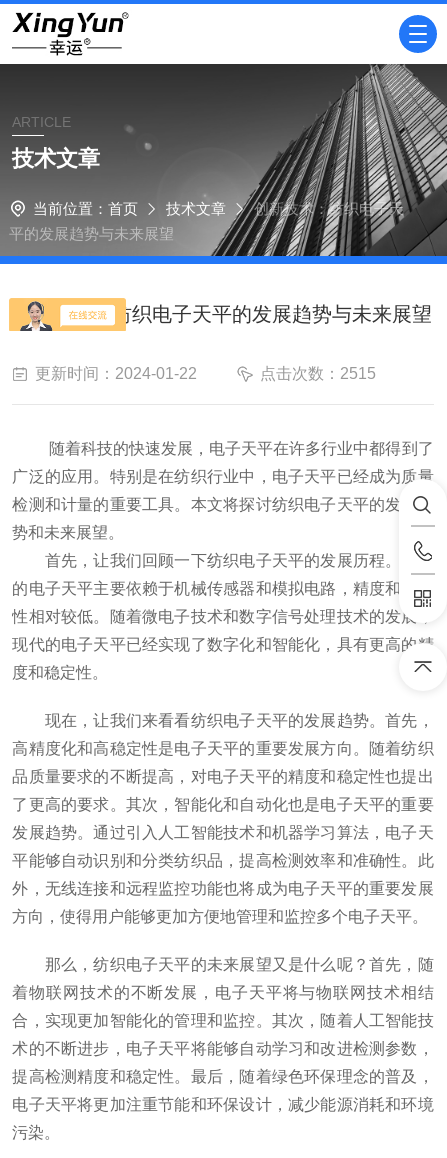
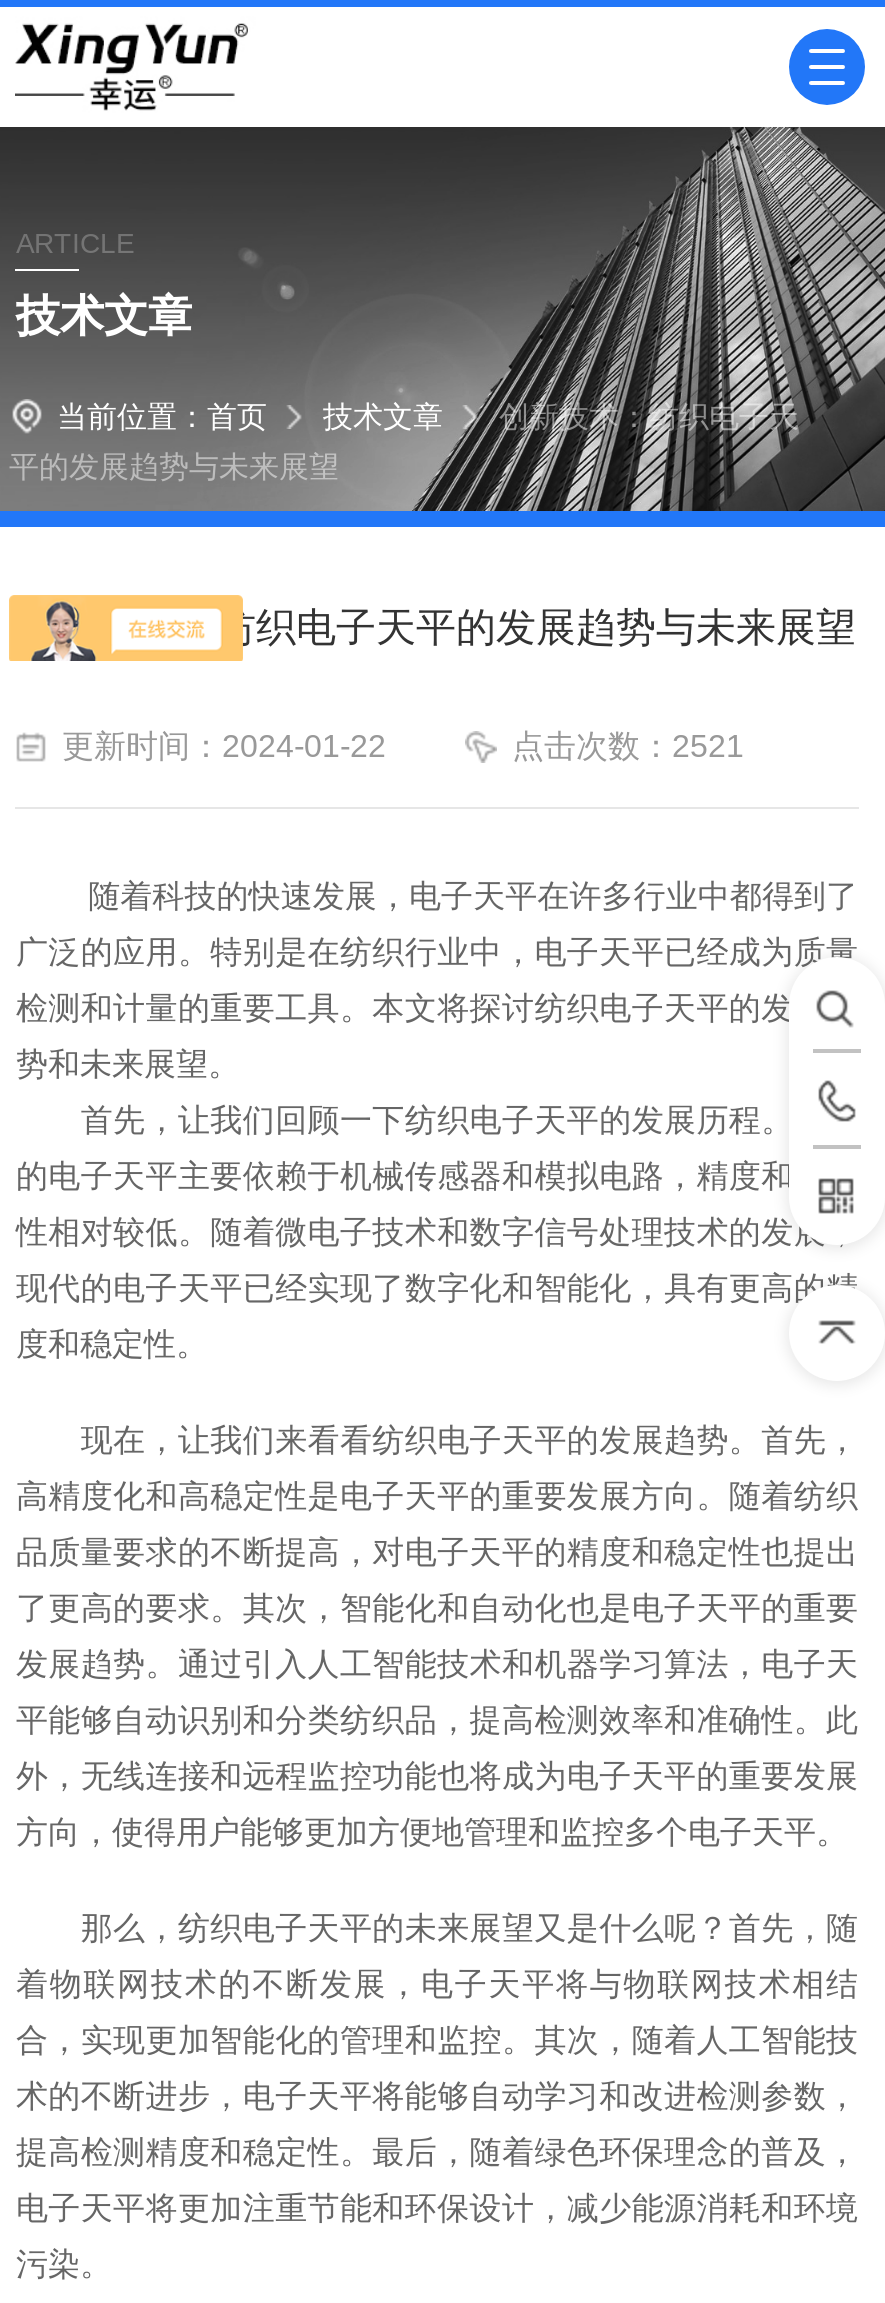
[260,365,376,382] 点击次数：2515 -> [512,729,744,763] 点击次数：2521

